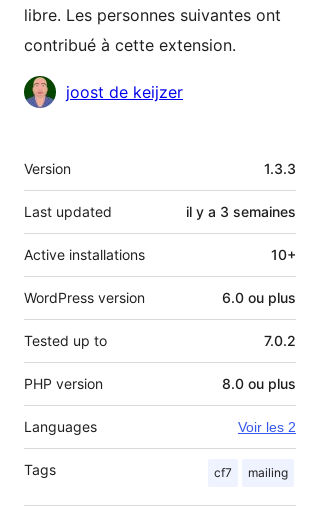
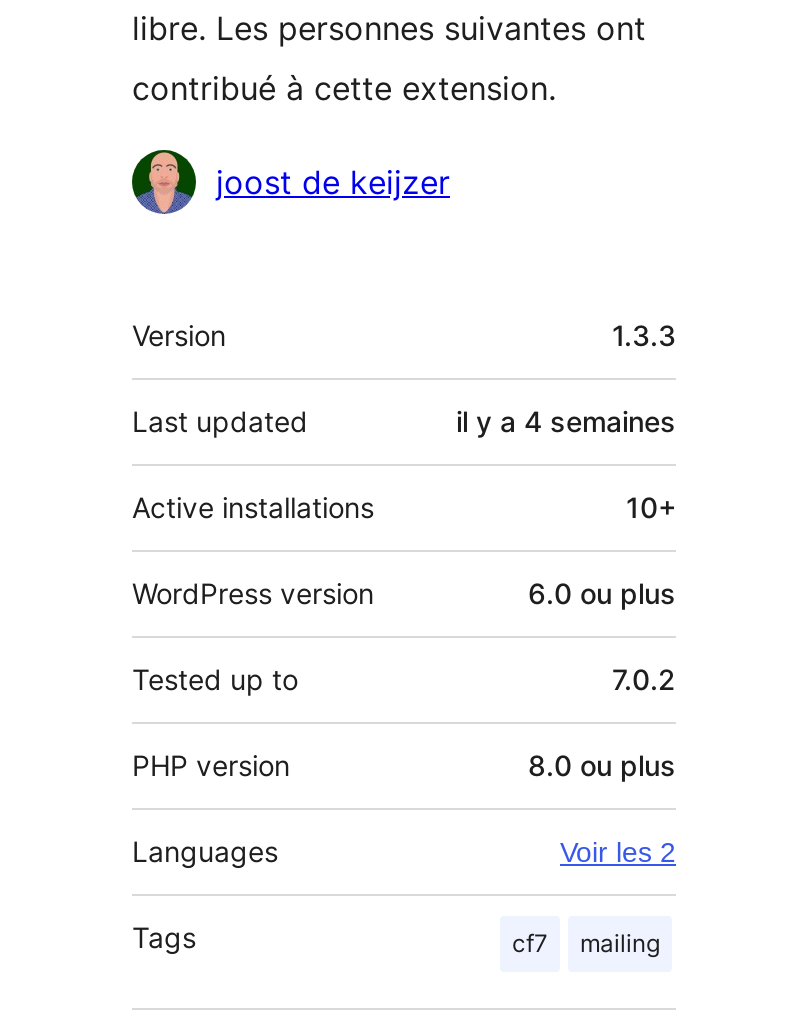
[186,203,296,220] il y a 3 semaines -> [456,405,676,439] il y a 4 semaines

